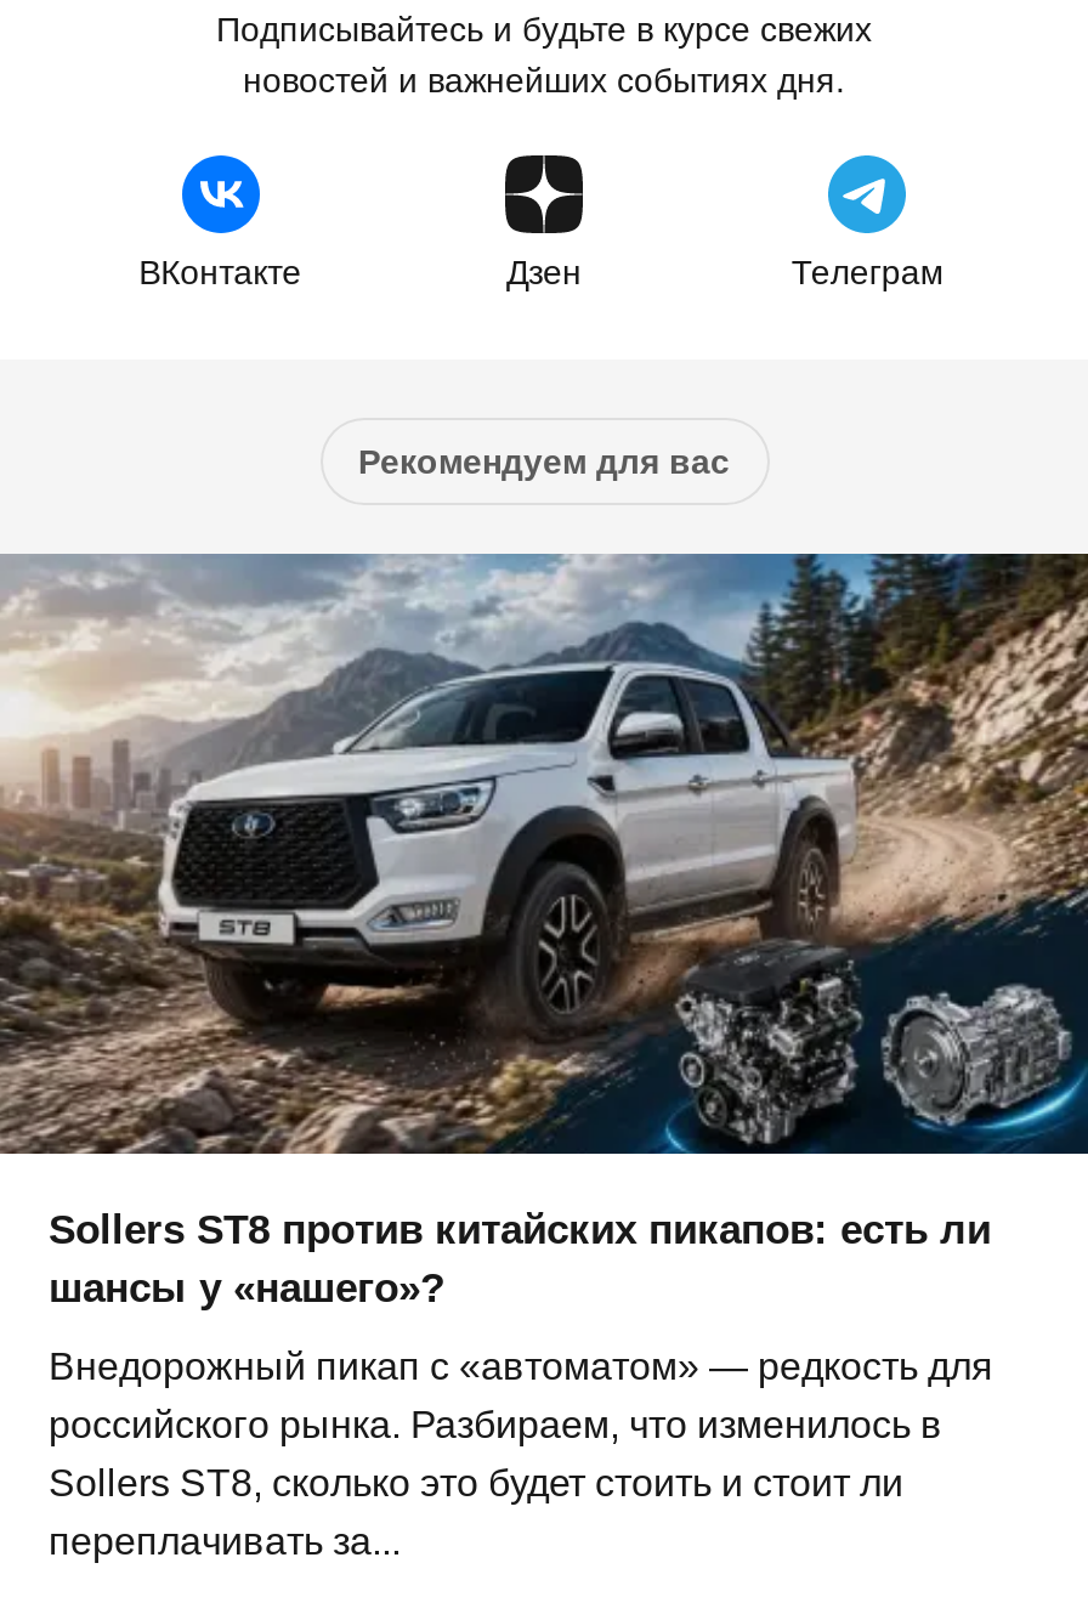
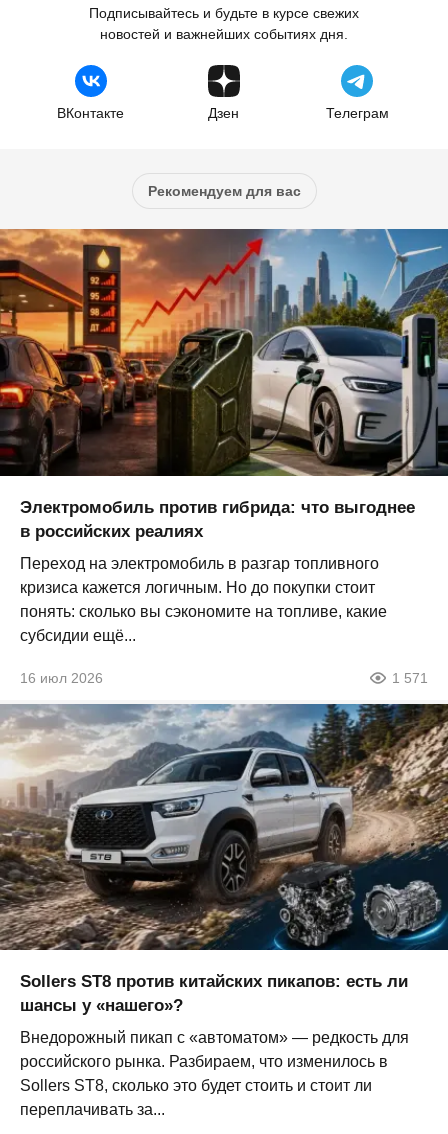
none -> [3,228,445,686] [image] | Электромобиль против гибрида: что выгоднее | в российских реалиях | Переход на электромобиль в разгар топливного | кризиса кажется логичным. Но до покупки стоит | понять: сколько вы сэкономите на топливе, какие | субсидии ещё... | 16 июл 2026 | 1 571

